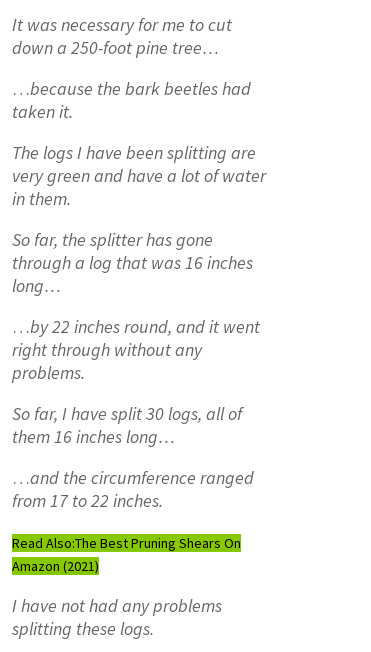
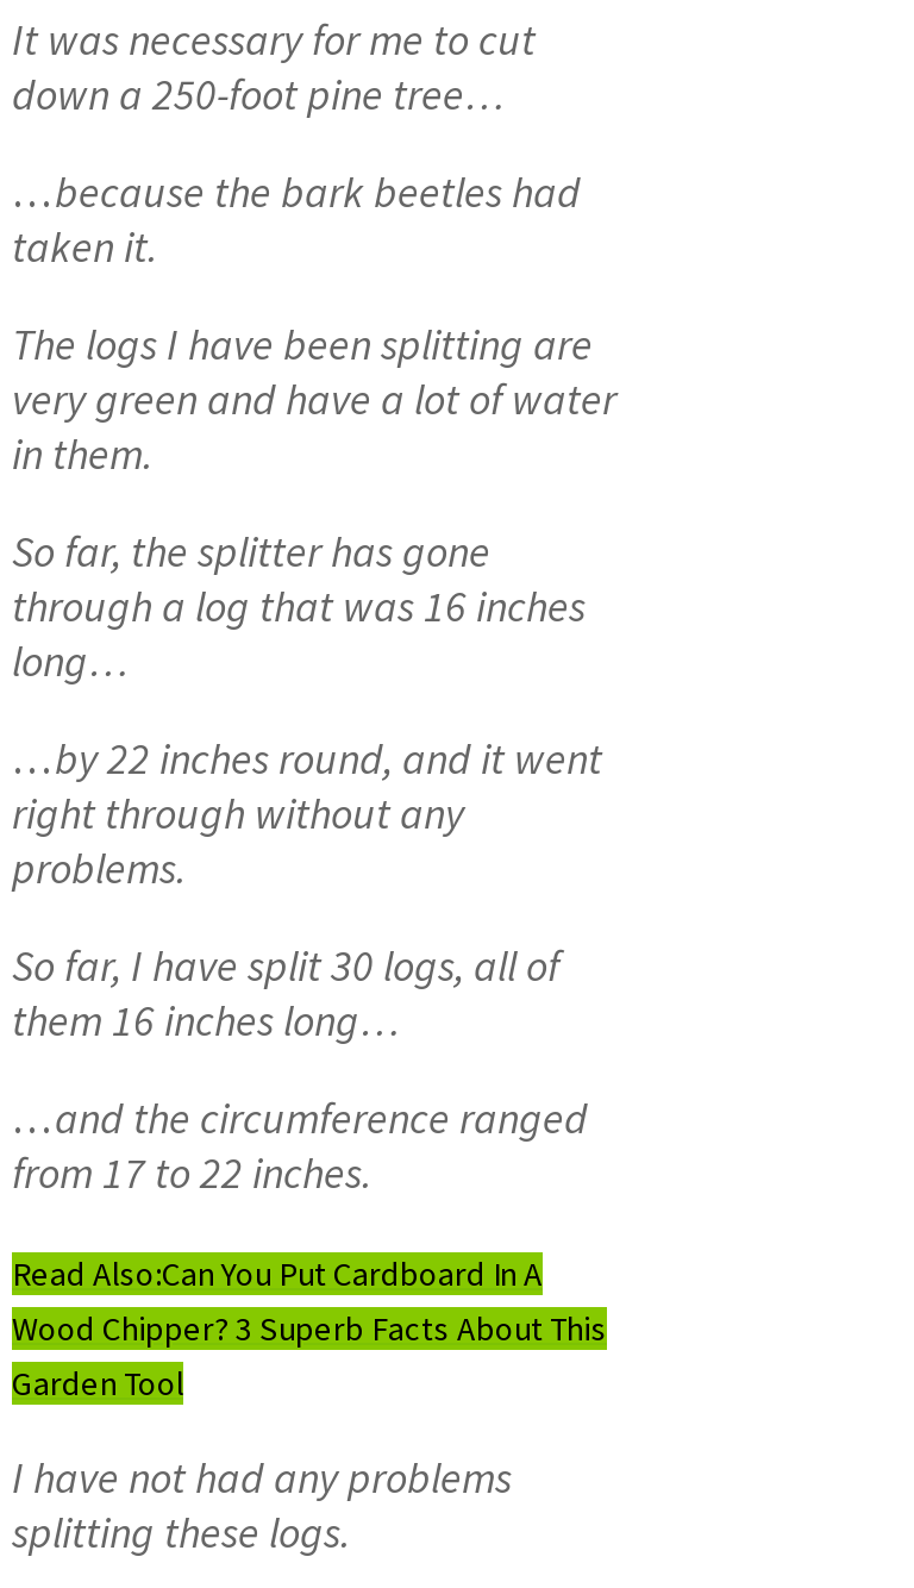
[12,534,241,575] Read Also:The Best Pruning Shears On | Amazon (2021) -> [12,1251,607,1404] Read Also:Can You Put Cardboard In A | Wood Chipper? 3 Superb Facts About This | Garden Tool

